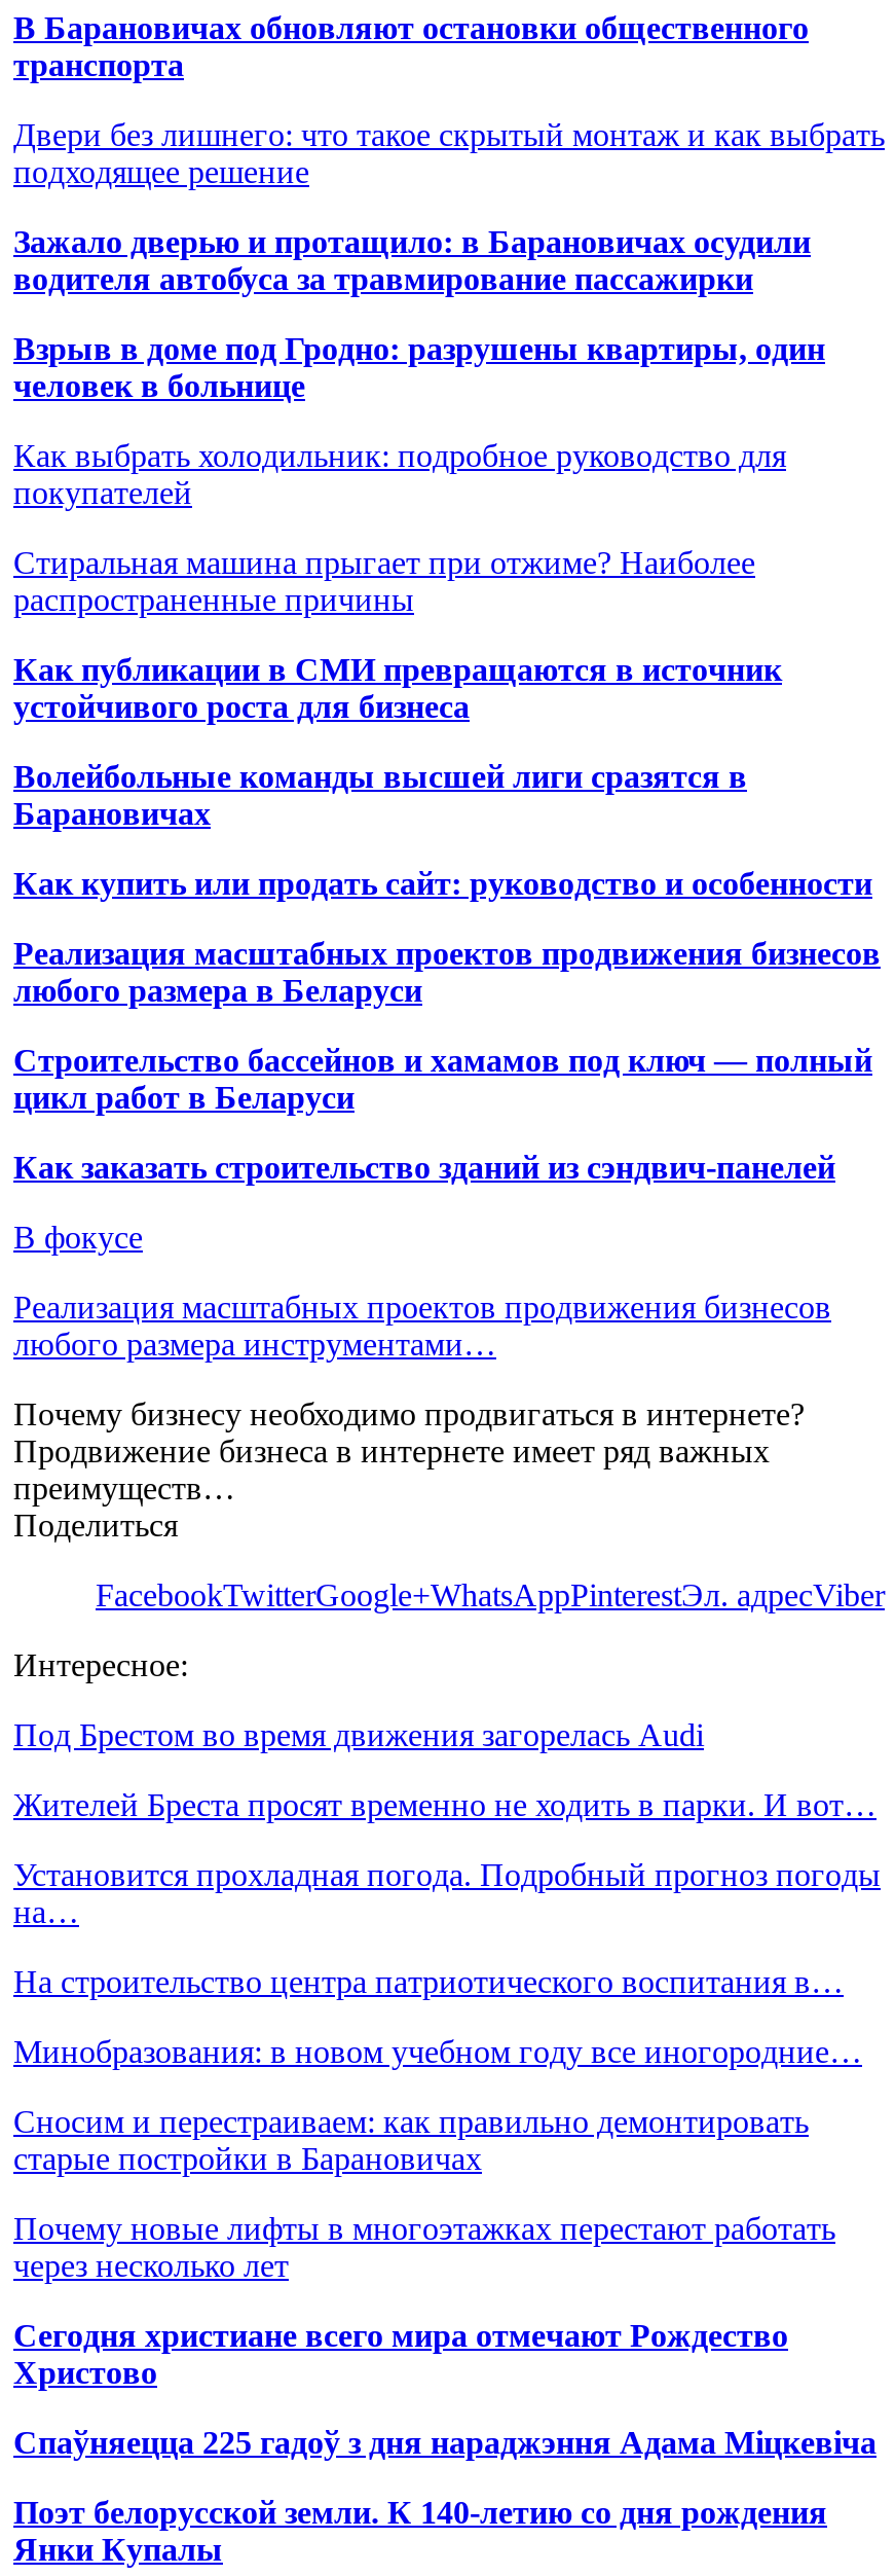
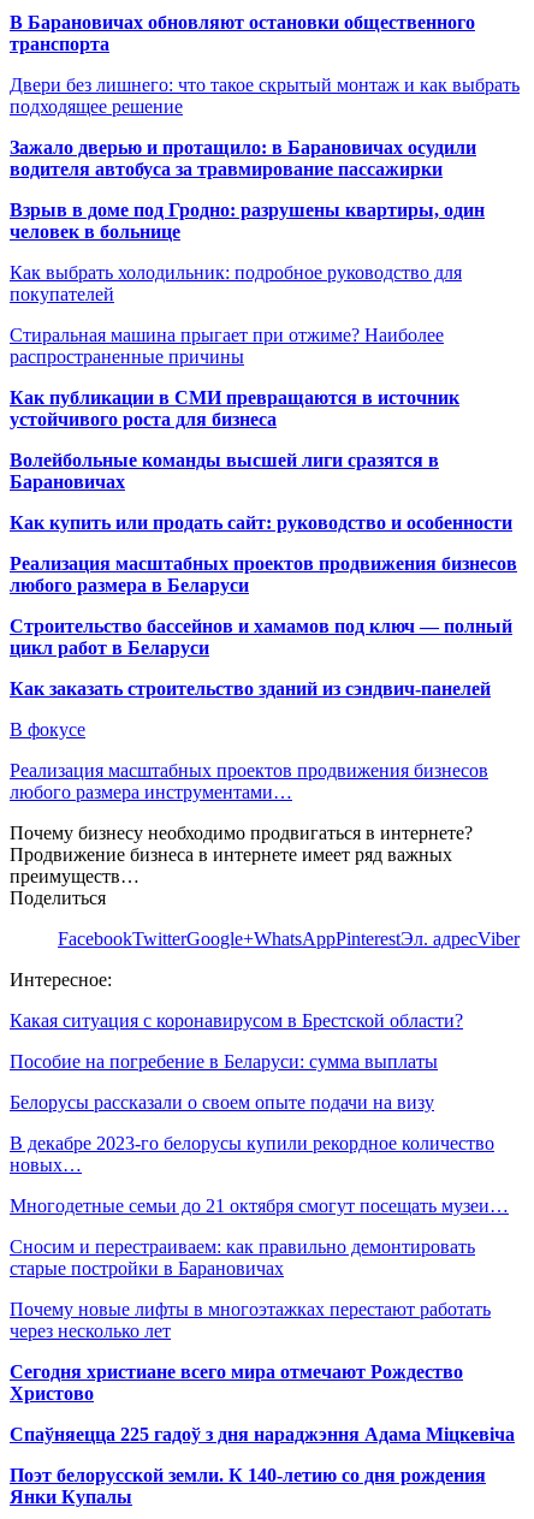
[13,1717,704,1752] Под Брестом во время движения загорелась Audi -> [10,1010,463,1030] Какая ситуация с коронавирусом в Брестской области?
[13,1787,877,1822] Жителей Бреста просят временно не ходить в парки. И вот… -> [10,1051,438,1071] Пособие на погребение в Беларуси: сумма выплаты
[13,1857,881,1929] Установится прохладная погода. Подробный прогноз погоды | на… -> [10,1092,434,1112] Белорусы рассказали о своем опыте подачи на визу
[13,1964,844,1999] На строительство центра патриотического воспитания в… -> [10,1133,494,1175] В декабре 2023-го белорусы купили рекордное количество | новых…
[13,2034,862,2069] Минобразования: в новом учебном году все иногородние… -> [10,1195,509,1216] Многодетные семьи до 21 октября смогут посещать музеи…

